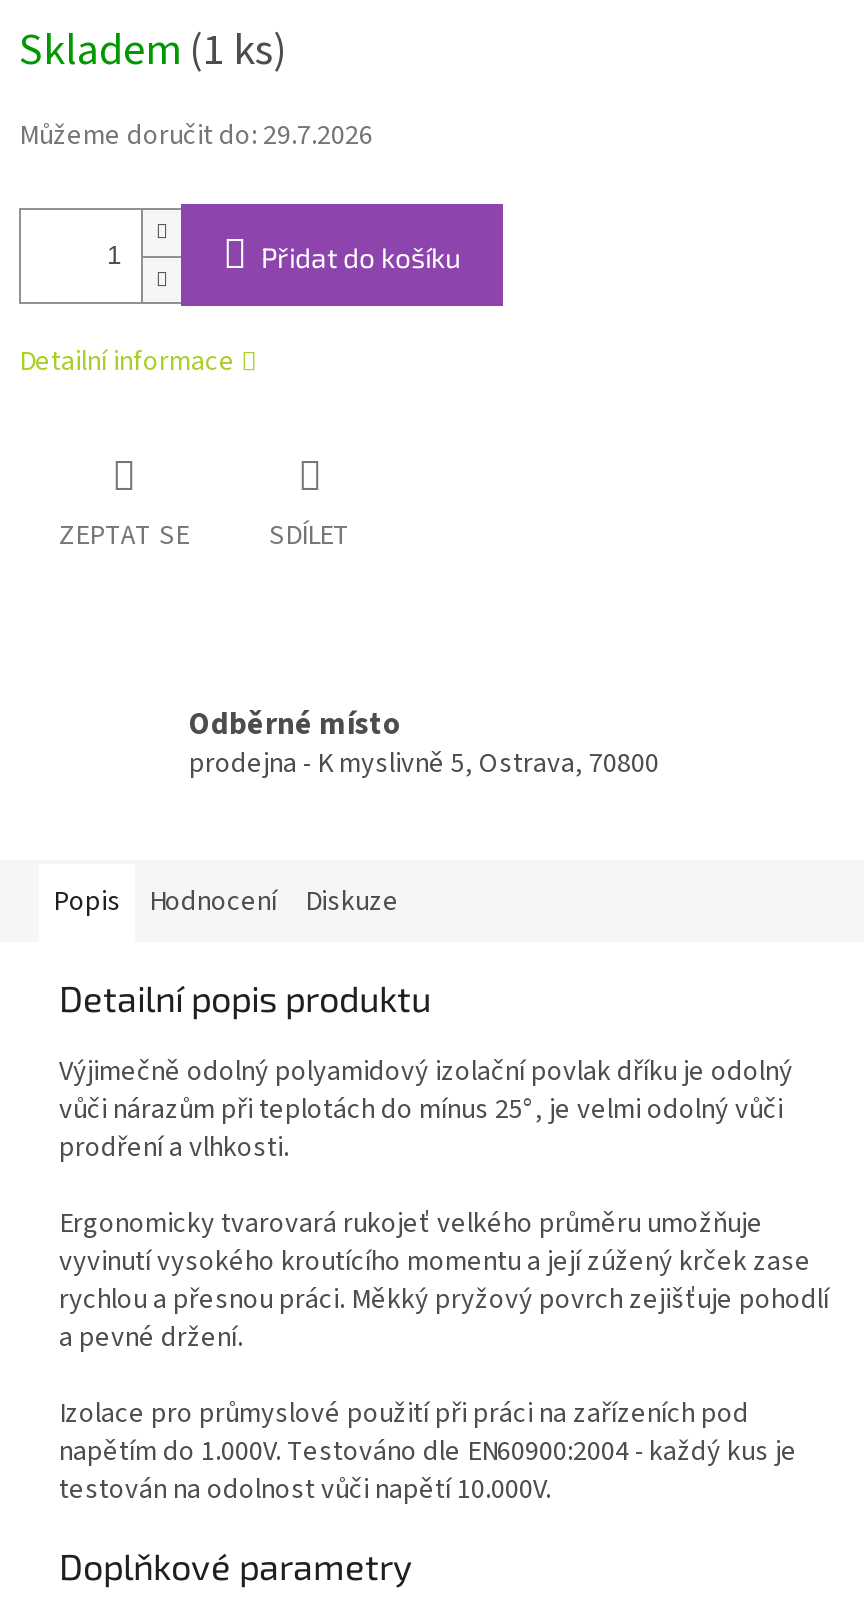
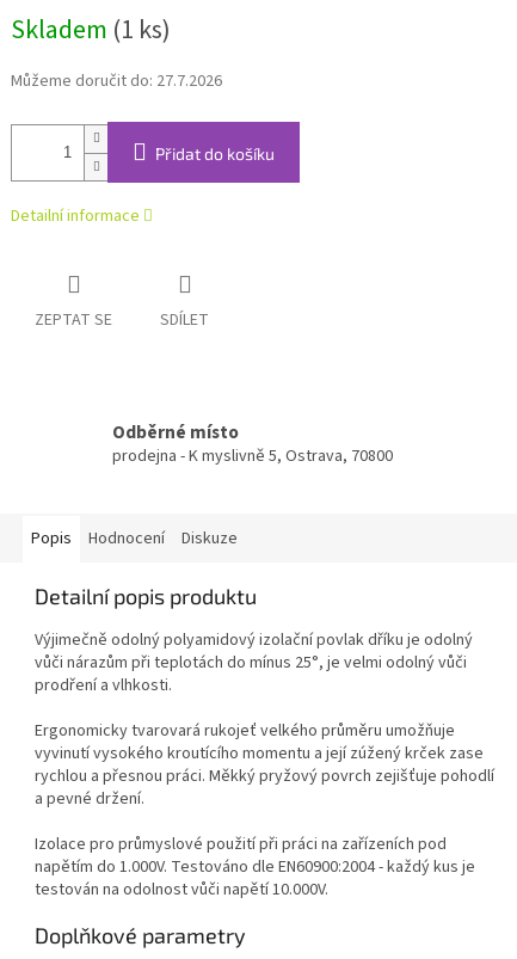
[19,116,373,156] Můžeme doručit do: 29.7.2026 -> [11,69,222,93] Můžeme doručit do: 27.7.2026

